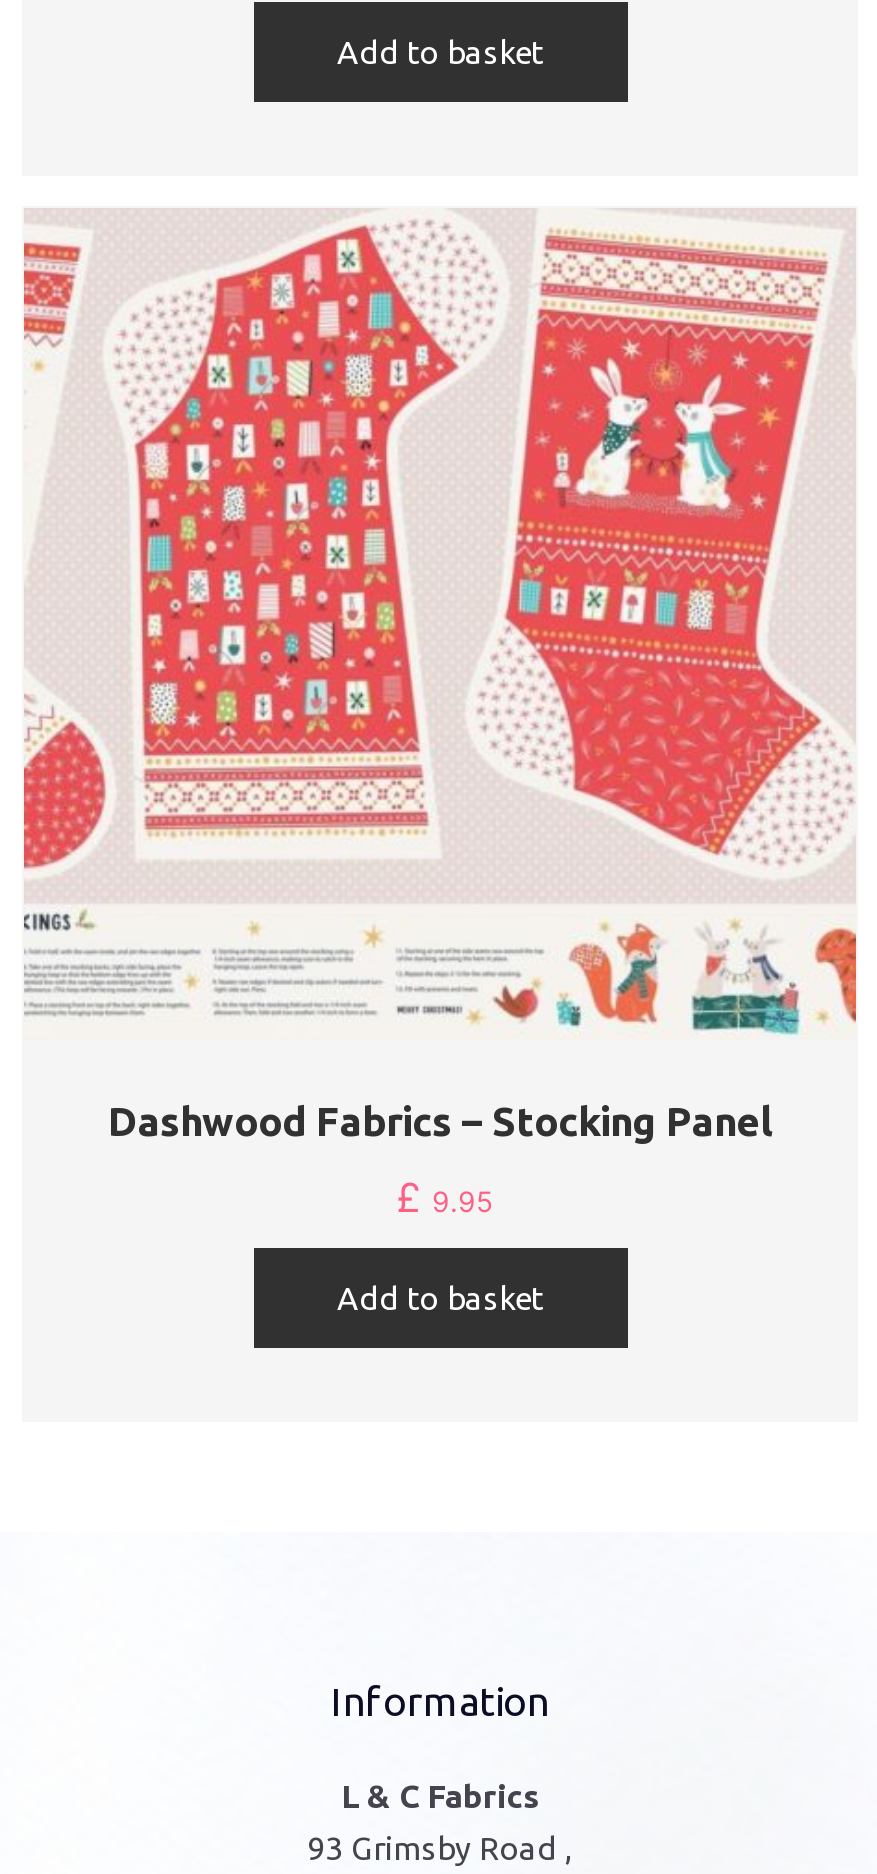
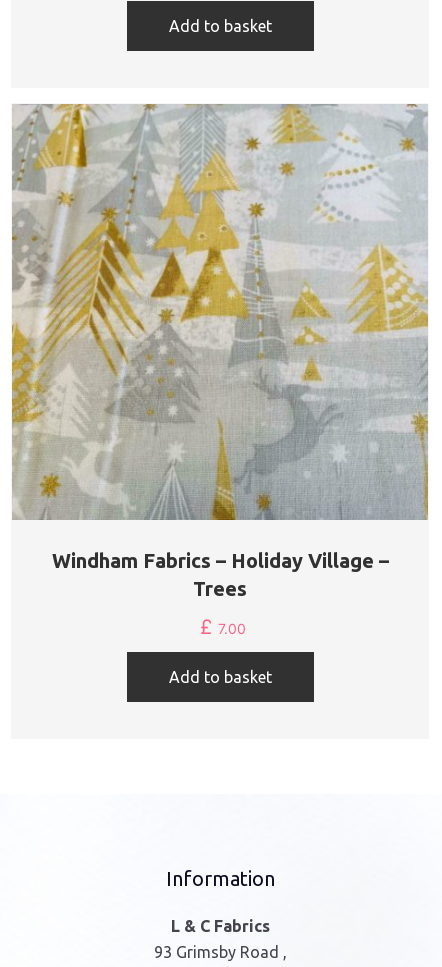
[22,208,856,1143] [image] | Dashwood Fabrics – Stocking Panel -> [11,103,429,600] [image] | Windham Fabrics – Holiday Village – | Trees
[396,1173,494,1221] £ 9.95 -> [199,615,245,639] £ 7.00

